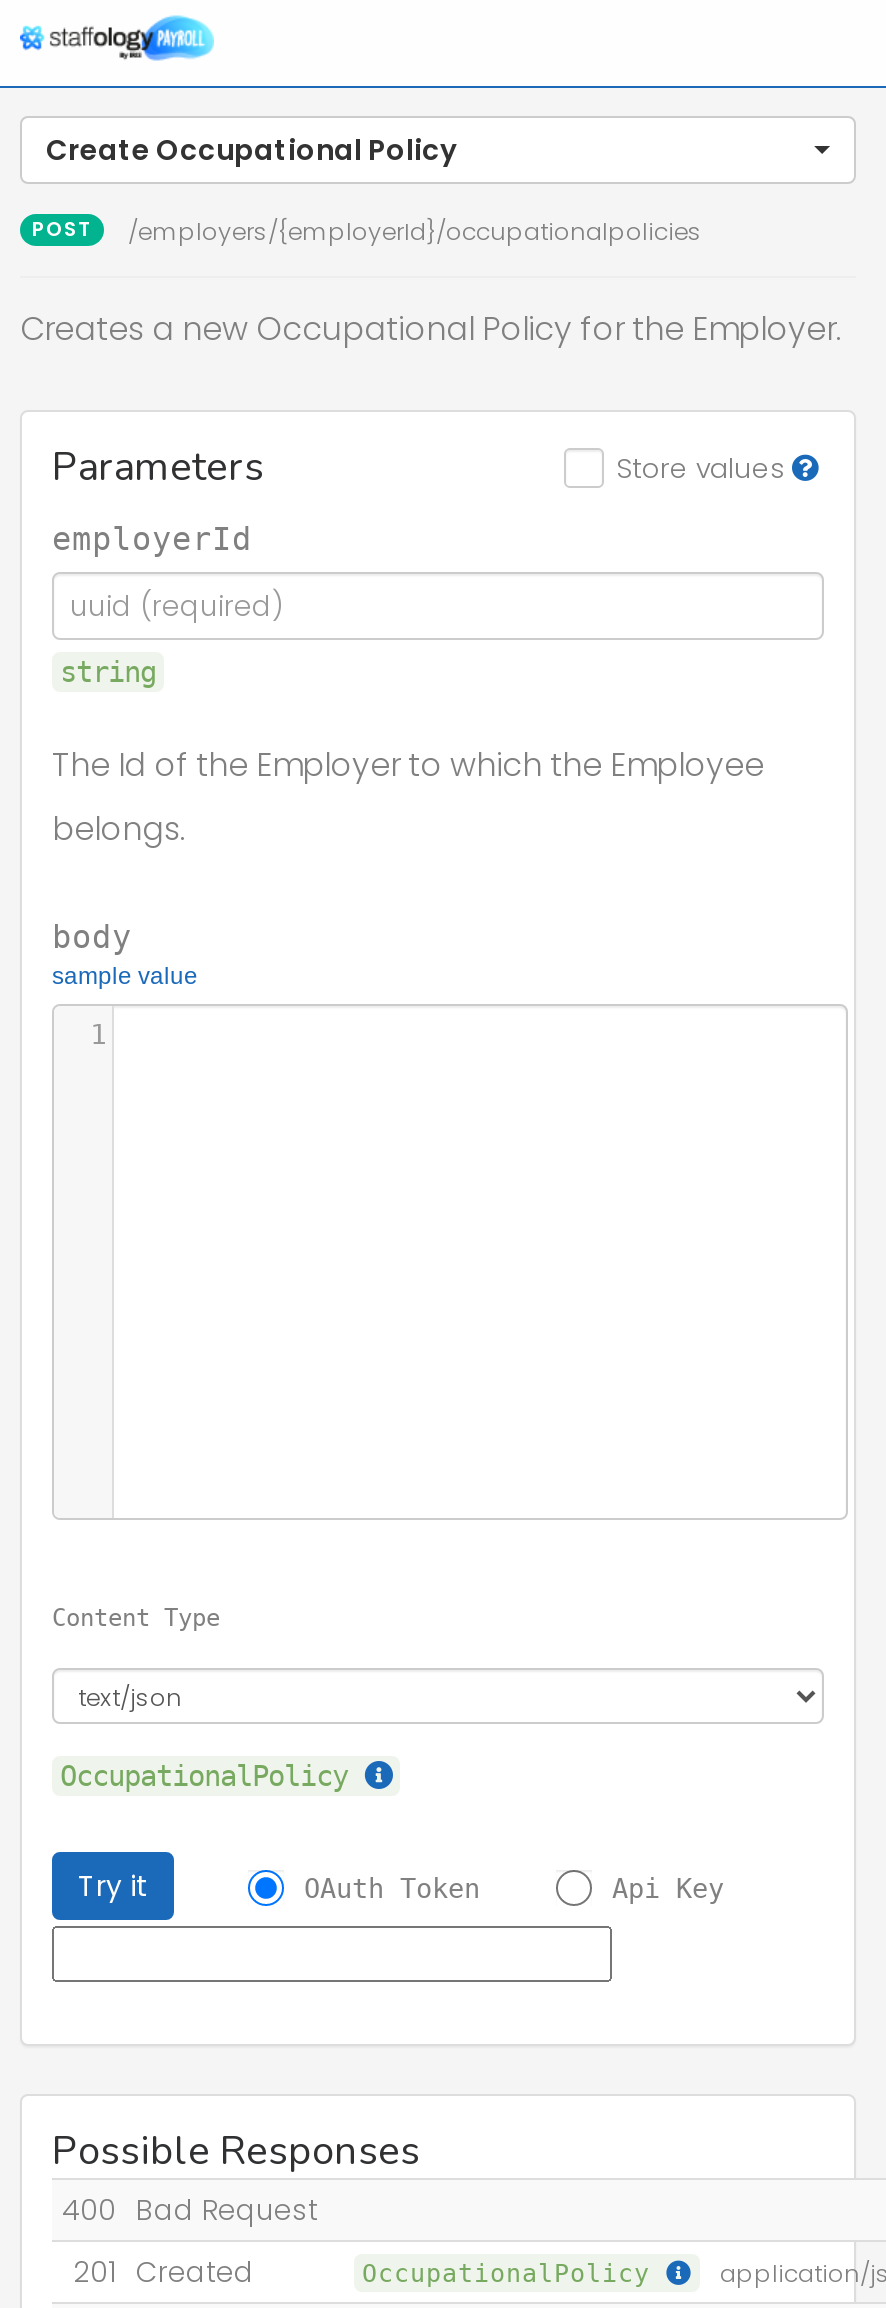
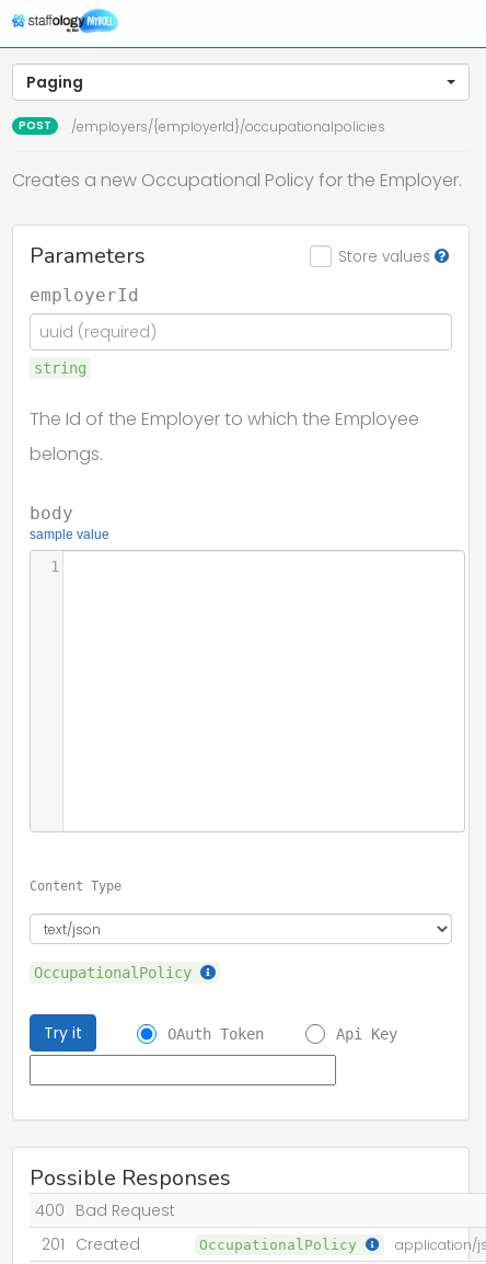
[46,130,456,170] Create Occupational Policy -> [26,71,83,93] Paging

